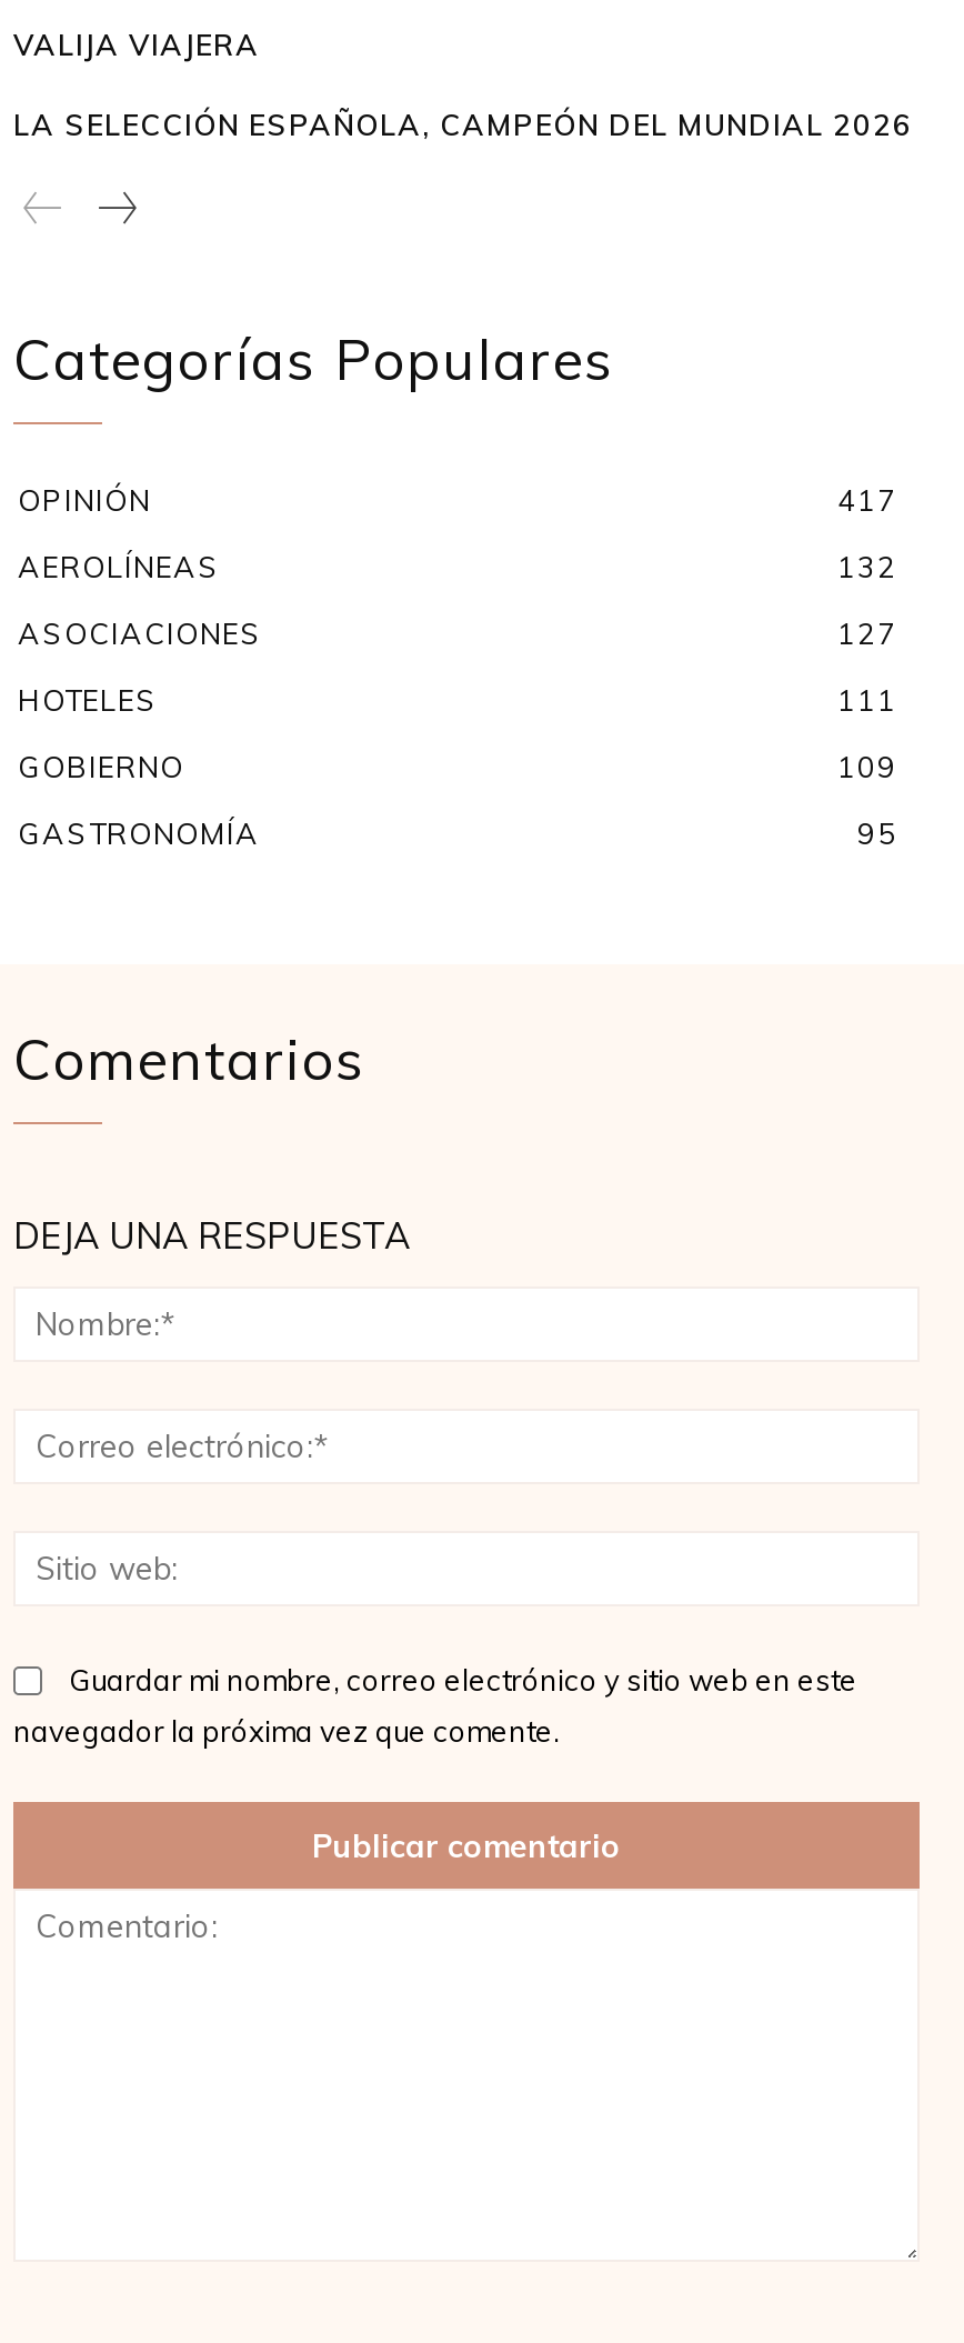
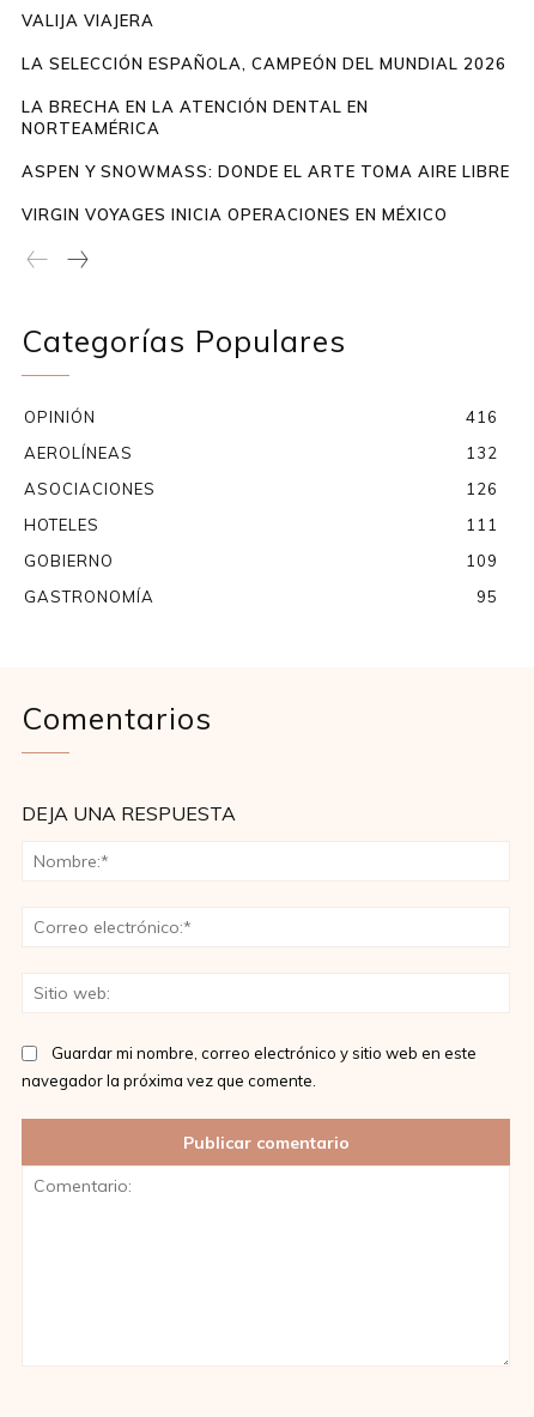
none -> [22,98,510,224] LA BRECHA EN LA ATENCIÓN DENTAL EN | NORTEAMÉRICA | ASPEN Y SNOWMASS: DONDE EL ARTE TOMA AIRE LIBRE | VIRGIN VOYAGES INICIA OPERACIONES EN MÉXICO
[837,483,897,519] 417 -> [466,408,498,427] 416
[837,616,897,652] 127 -> [466,480,498,499] 126

